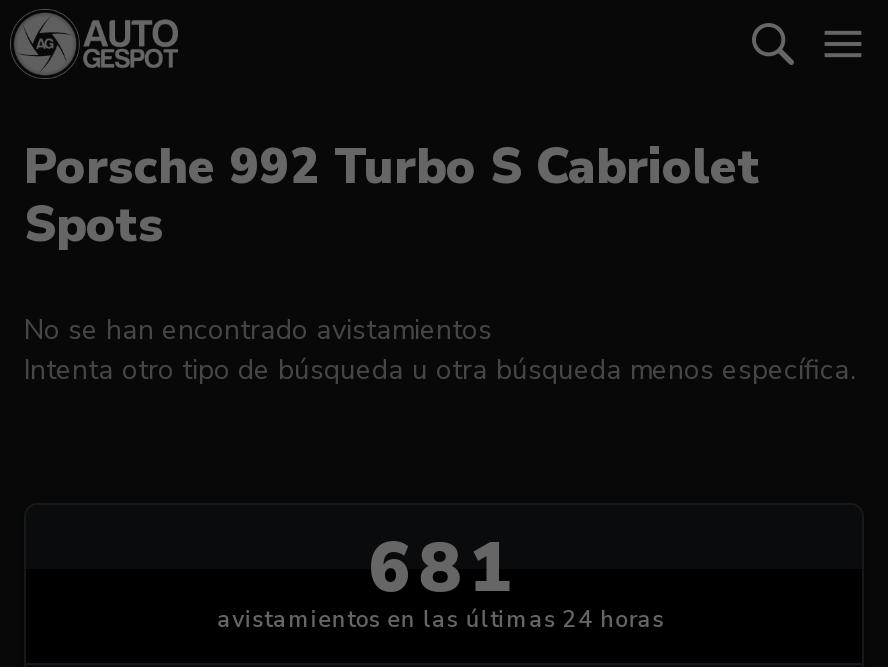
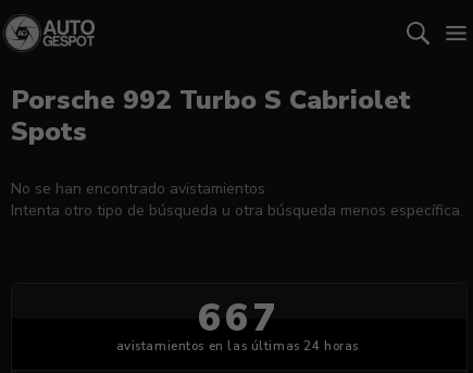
[368,522,520,616] 681 -> [198,293,281,344] 667

